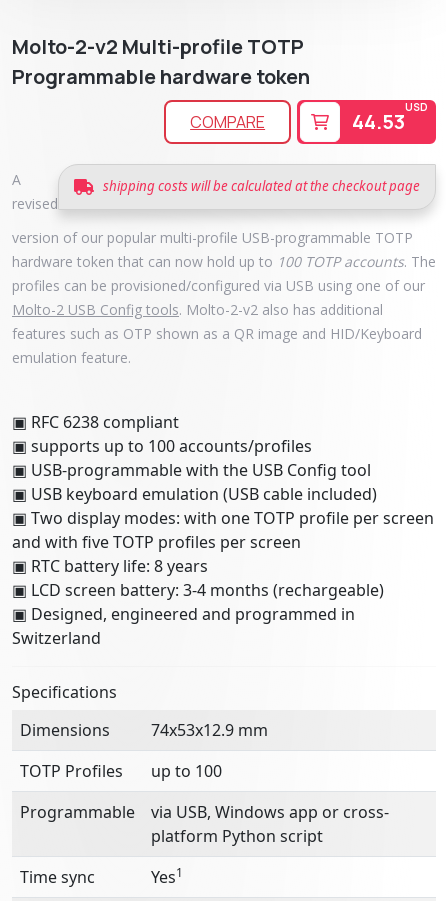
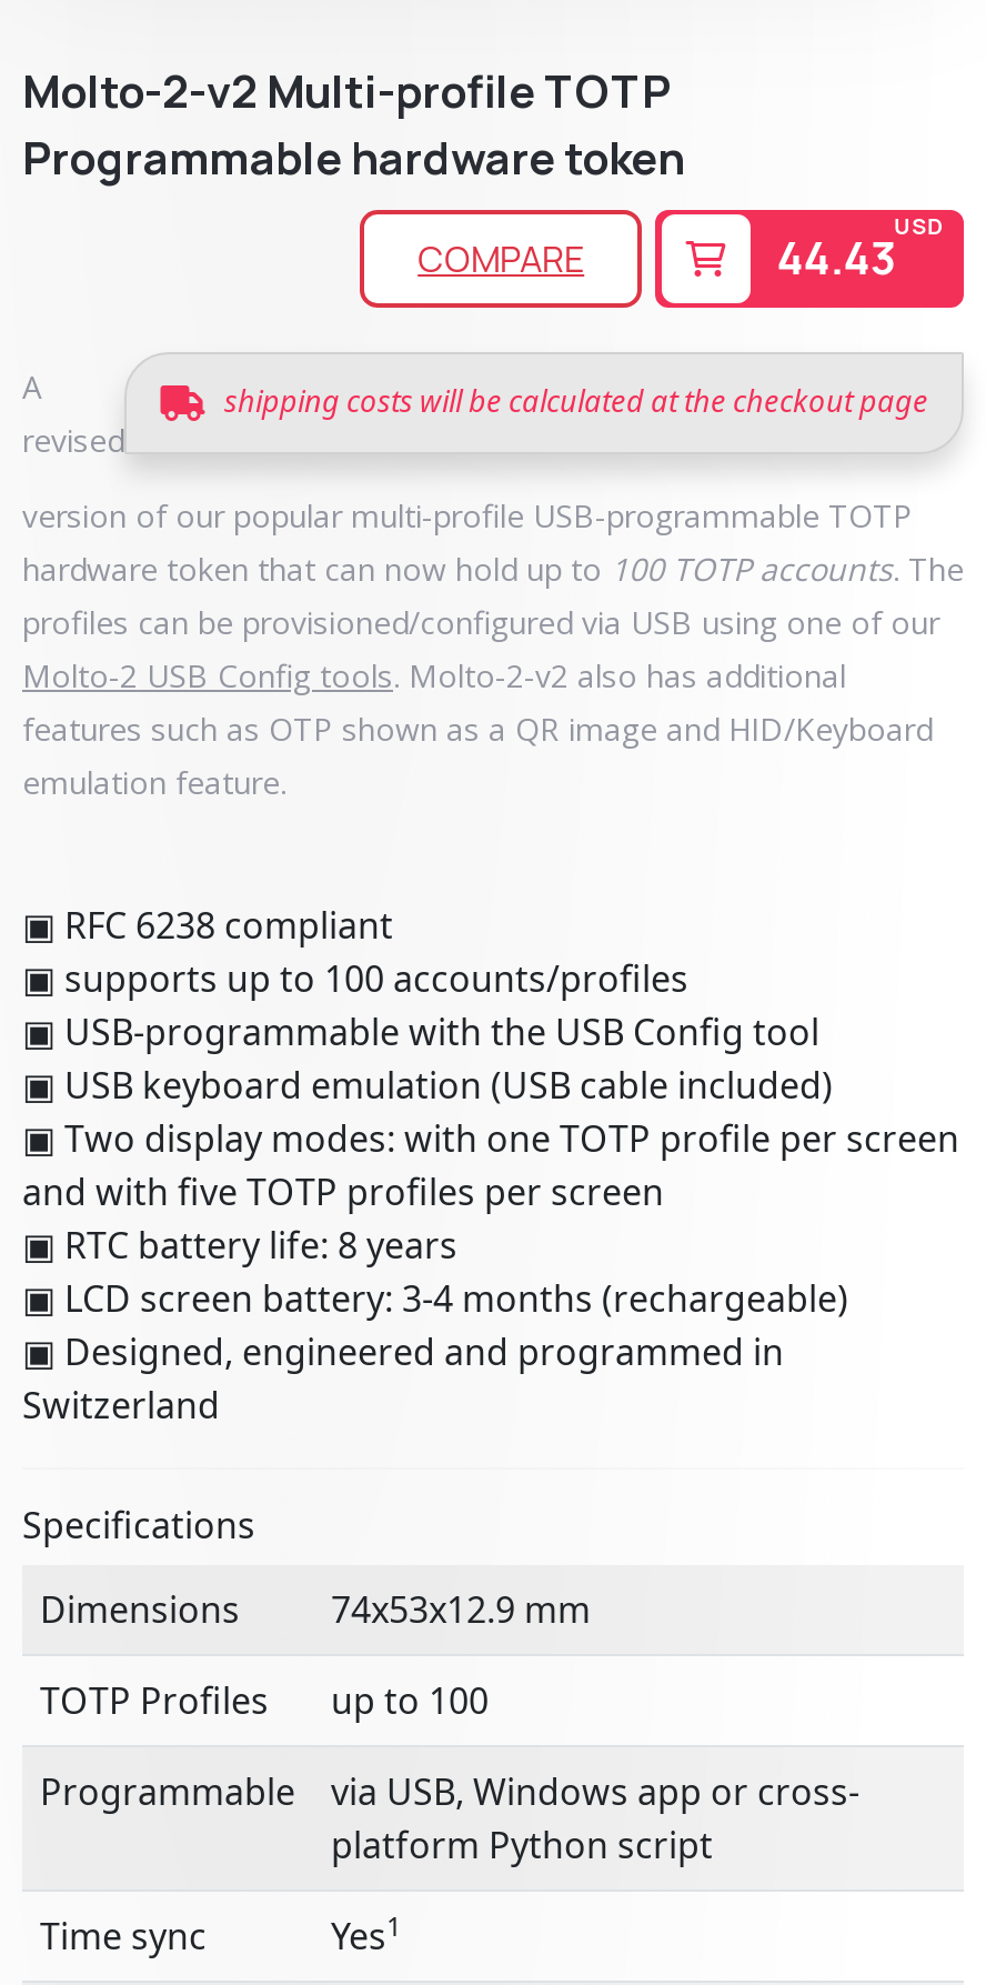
[352,108,405,135] 44.53 -> [777,227,894,287] 44.43

